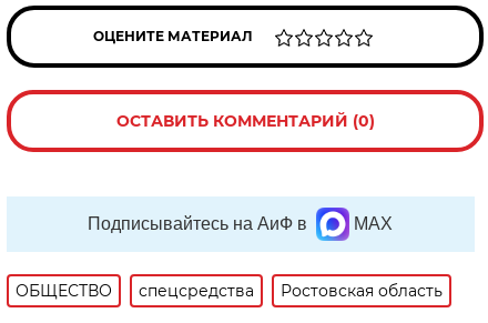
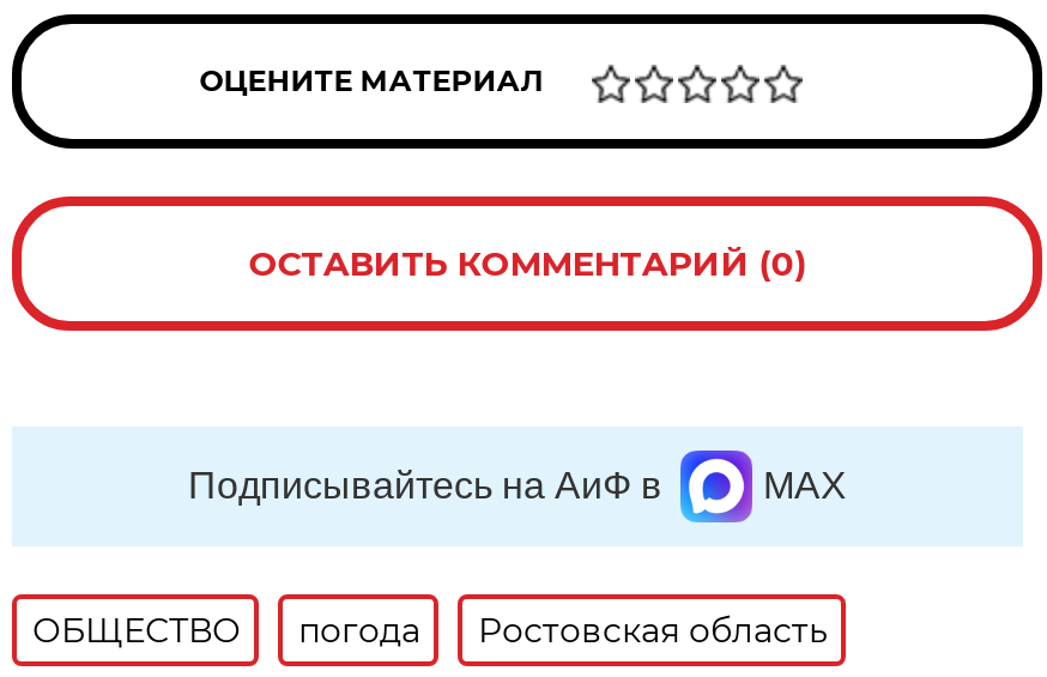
[139,281,254,301] спецсредства -> [298,609,420,652] погода

